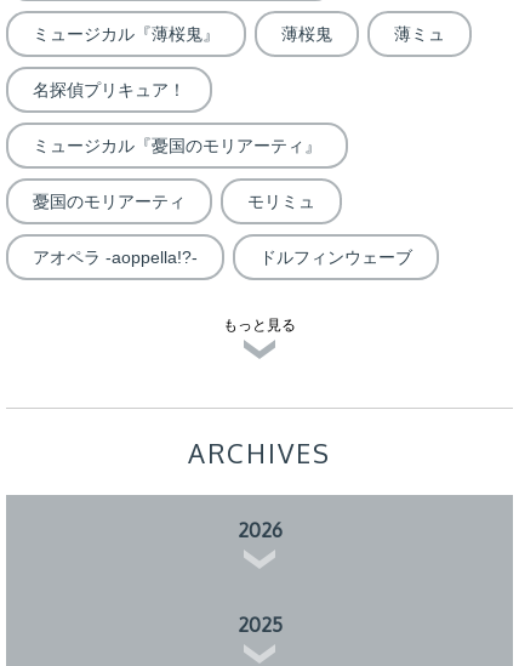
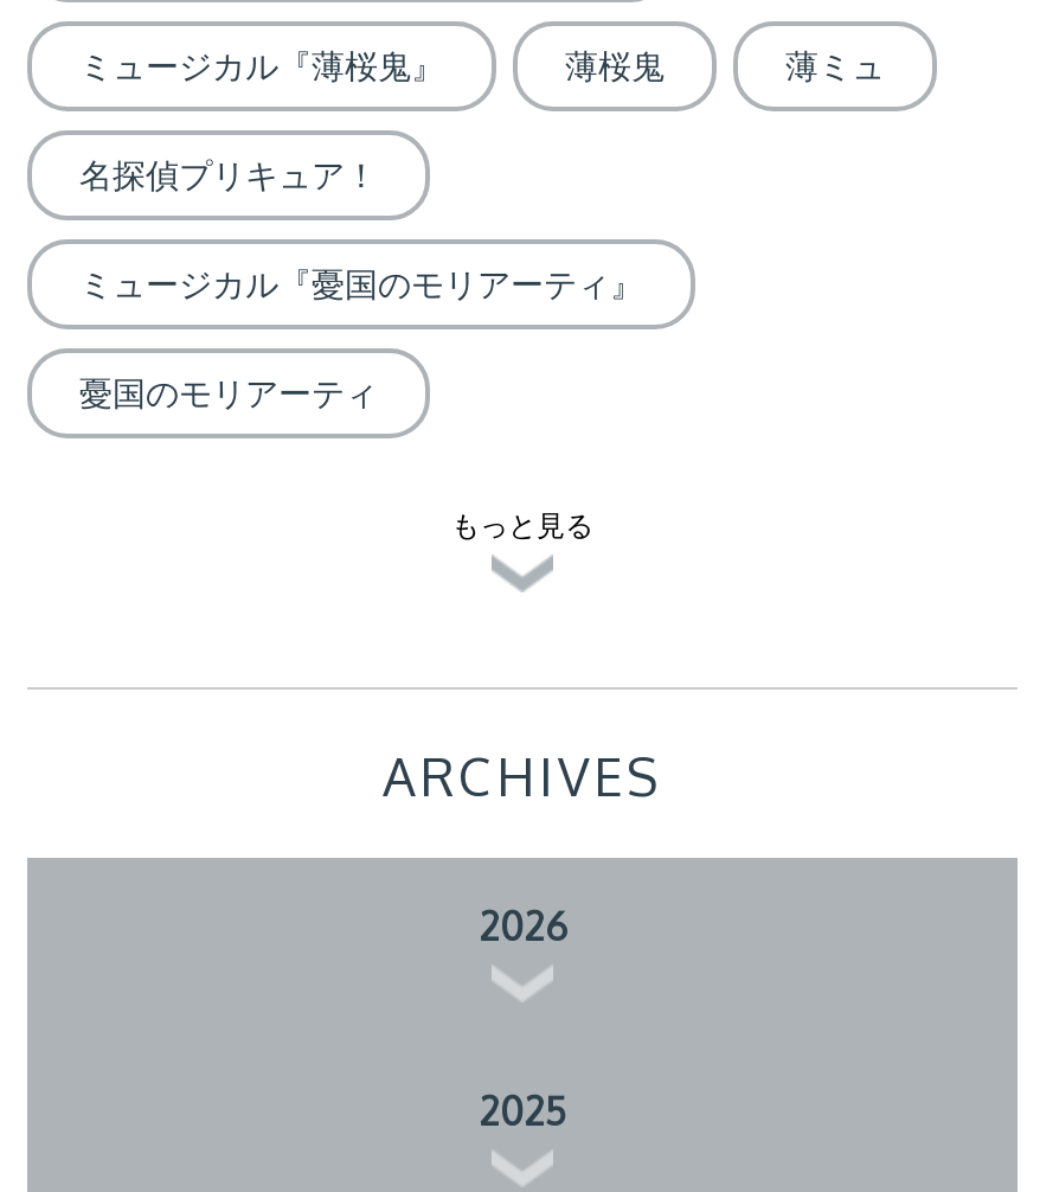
[33,192,412,267] モリミュ | アオペラ -aoppella!?- | ドルフィンウェーブ -> none

